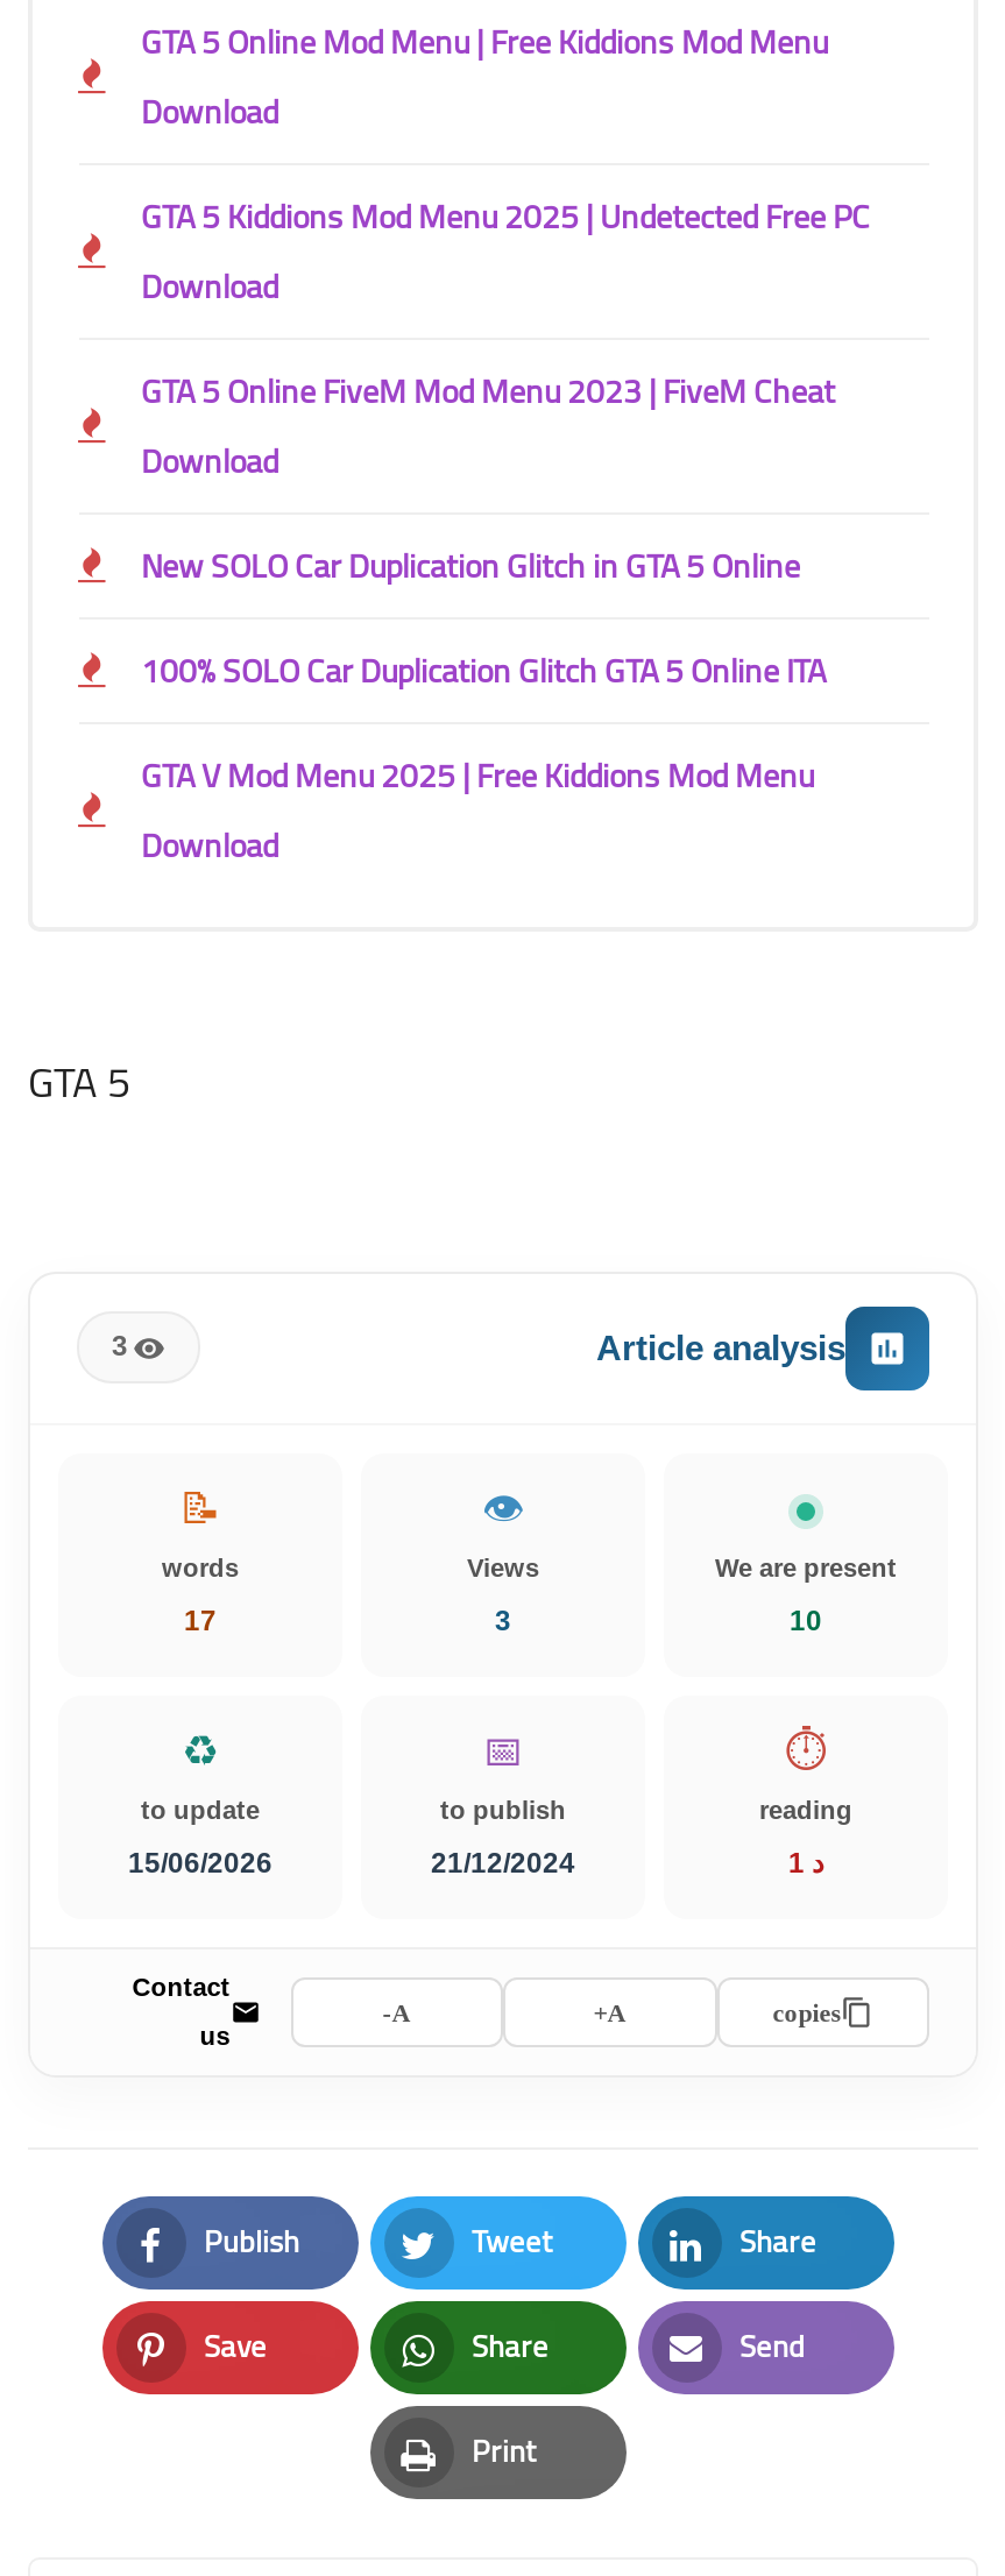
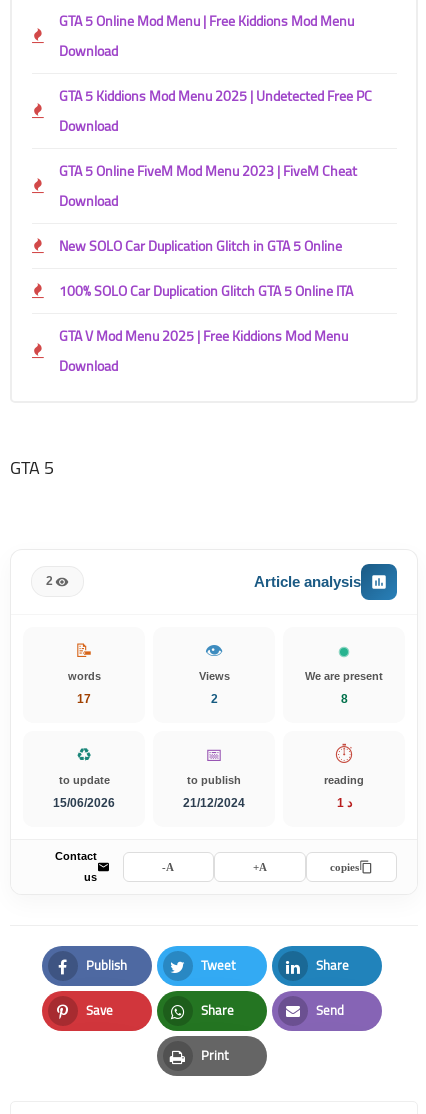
[112,1330,128,1363] 3 -> [46,574,53,588] 2
[495,1604,511,1637] 3 -> [210,692,217,706] 2
[790,1604,822,1637] 10 -> [340,692,347,706] 8

